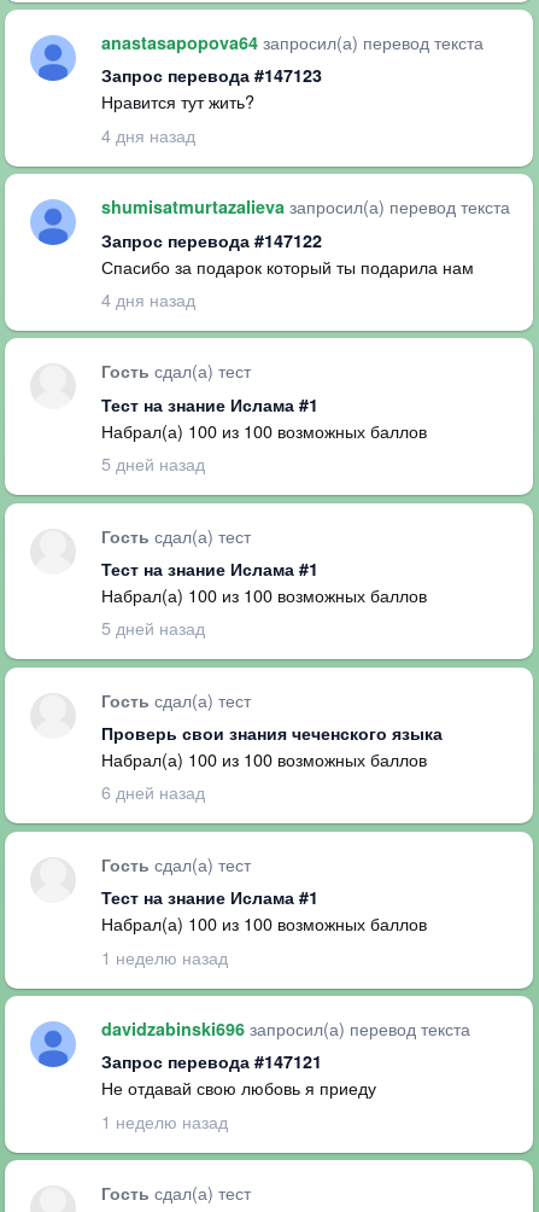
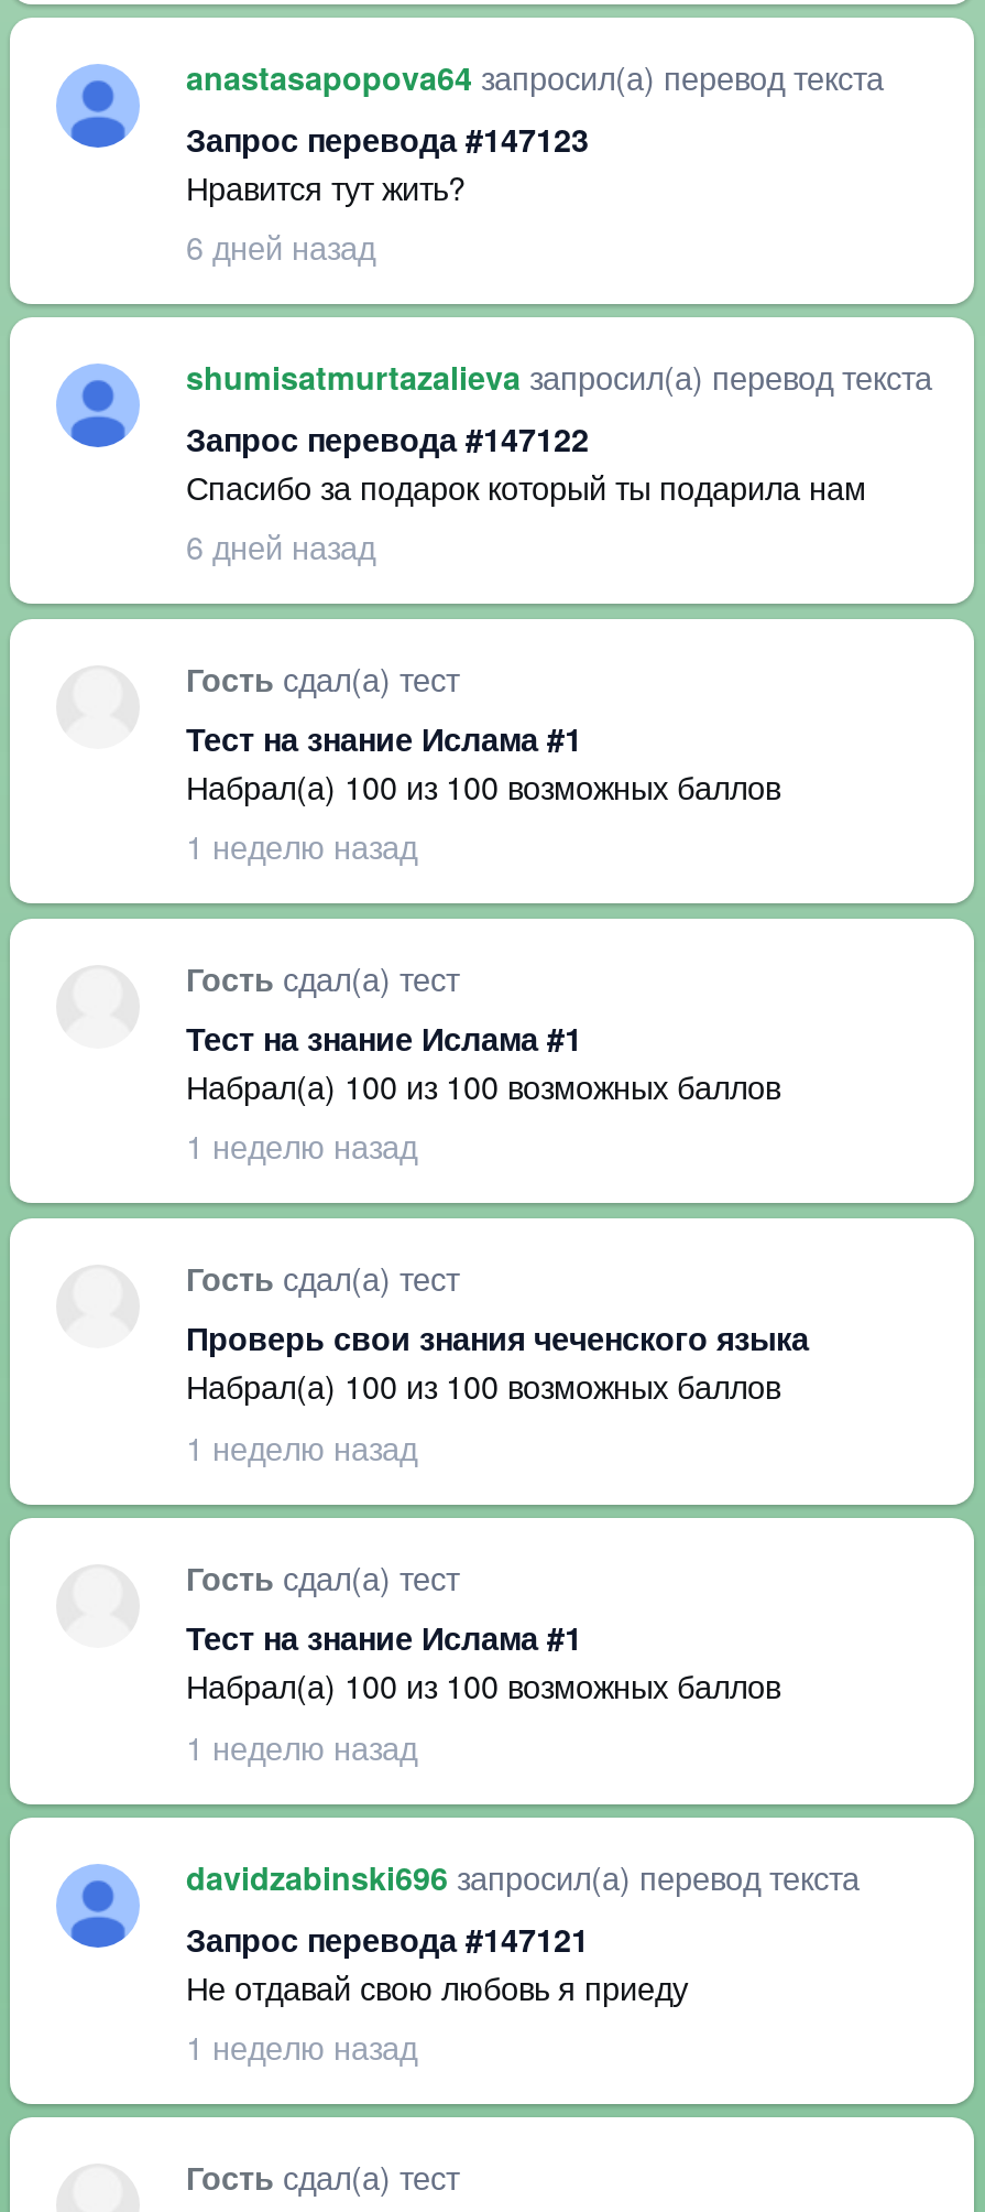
[101,122,195,147] 4 дня назад -> [186,222,375,268] 6 дней назад
[101,286,195,311] 4 дня назад -> [186,522,375,568] 6 дней назад
[101,450,205,476] 5 дней назад -> [186,822,417,868] 1 неделю назад
[101,615,205,640] 5 дней назад -> [186,1122,417,1168] 1 неделю назад
[101,779,205,805] 6 дней назад -> [186,1422,417,1468] 1 неделю назад

